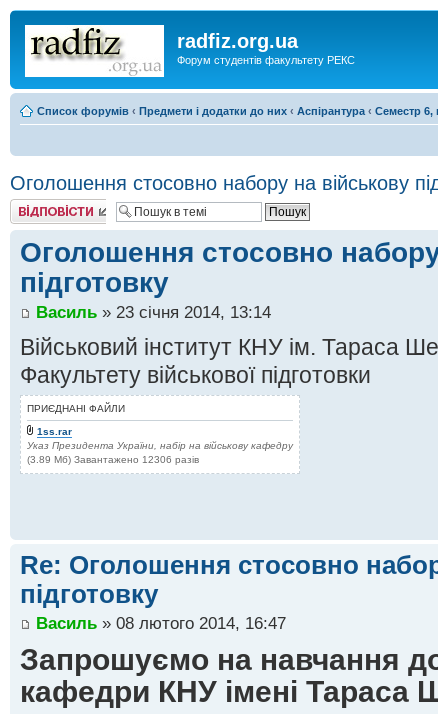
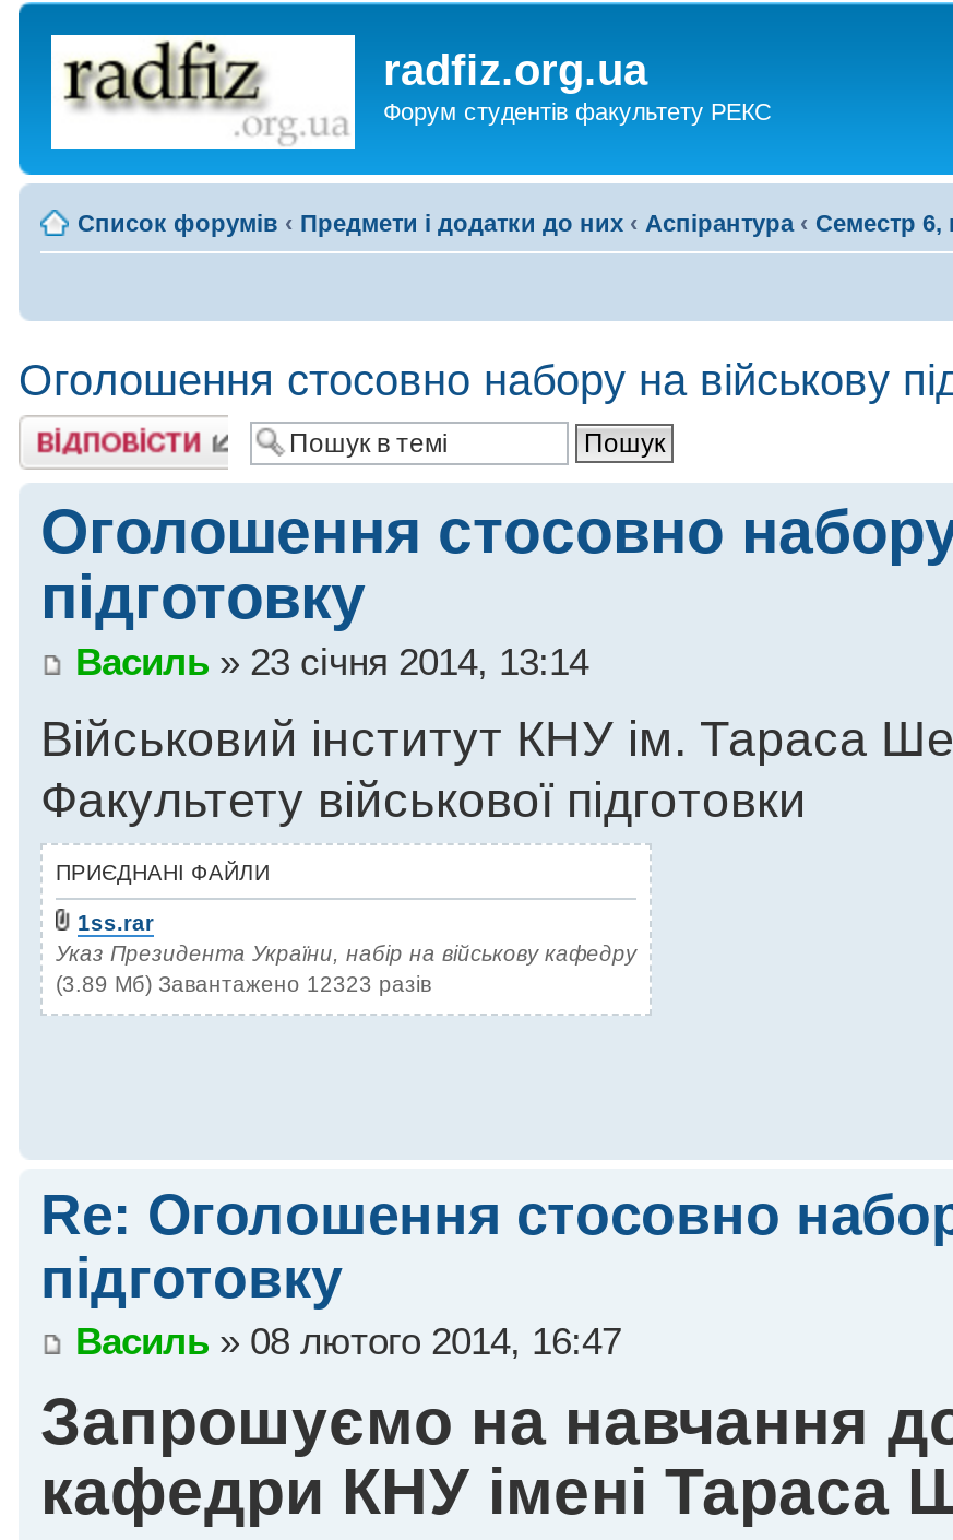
[27,454,199,465] (3.89 Мб) Завантажено 12306 разів -> [56,971,431,995] (3.89 Мб) Завантажено 12323 разів

